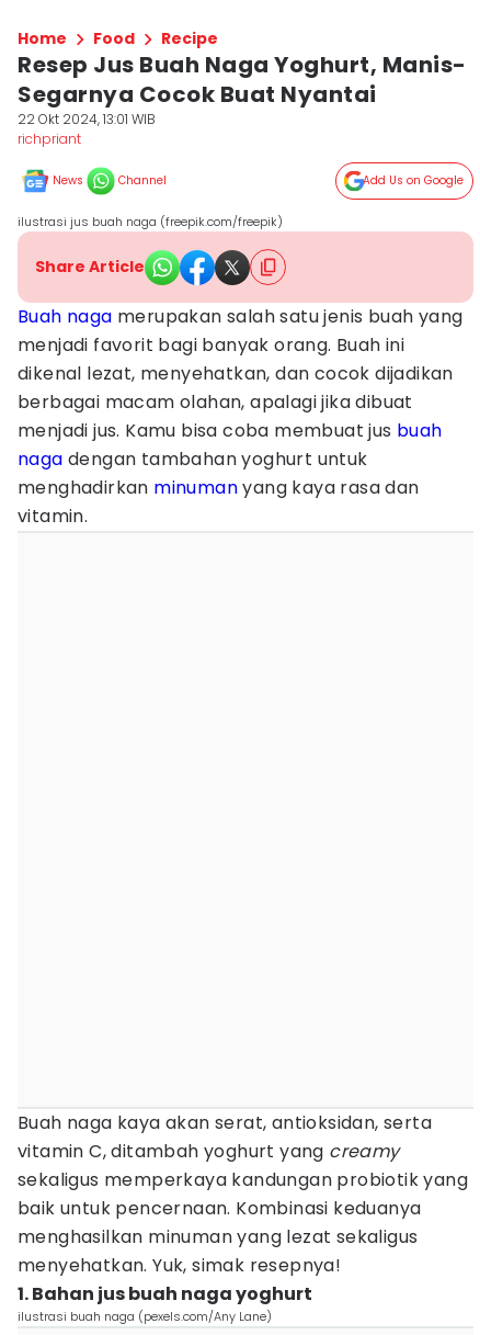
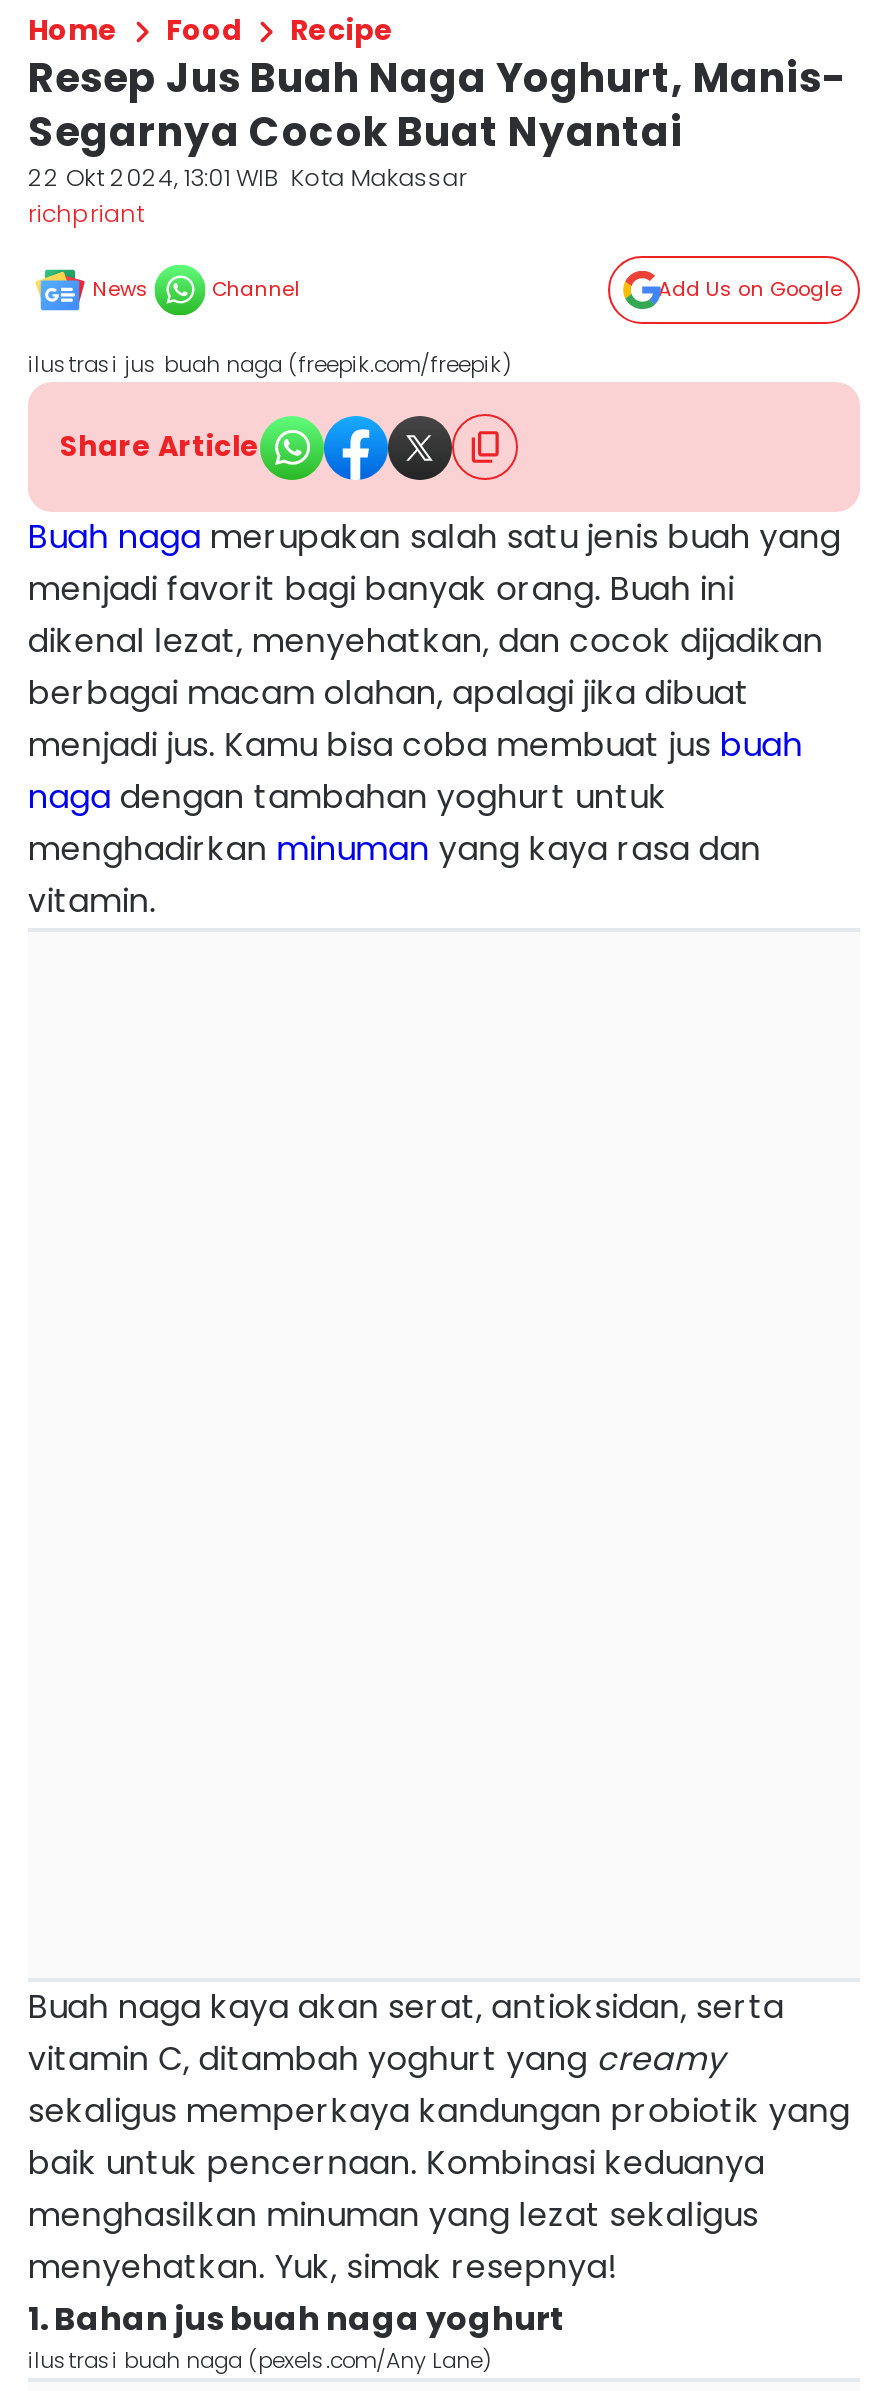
[18,110,156,128] 22 Okt 2024, 13:01 WIB -> [28,160,466,194] 22 Okt 2024, 13:01 WIB Kota Makassar

